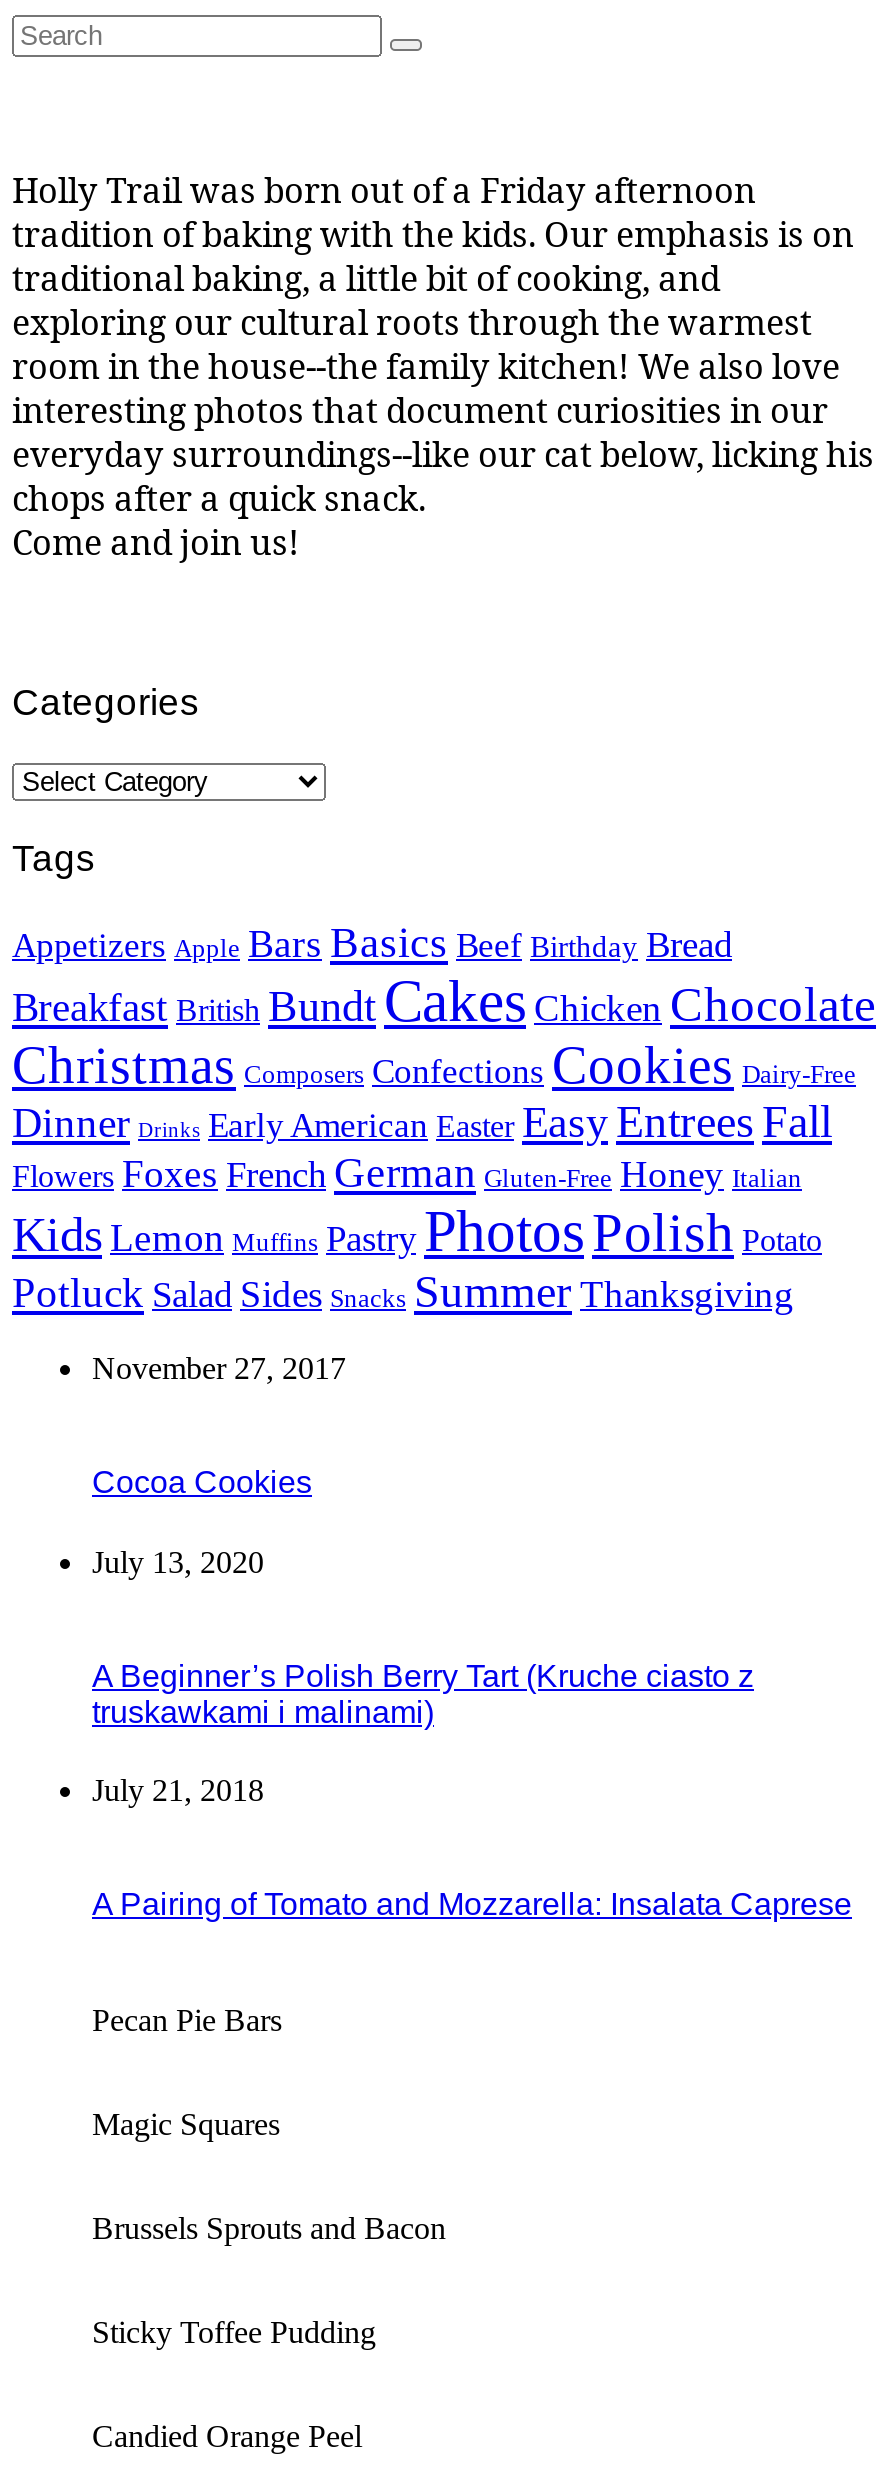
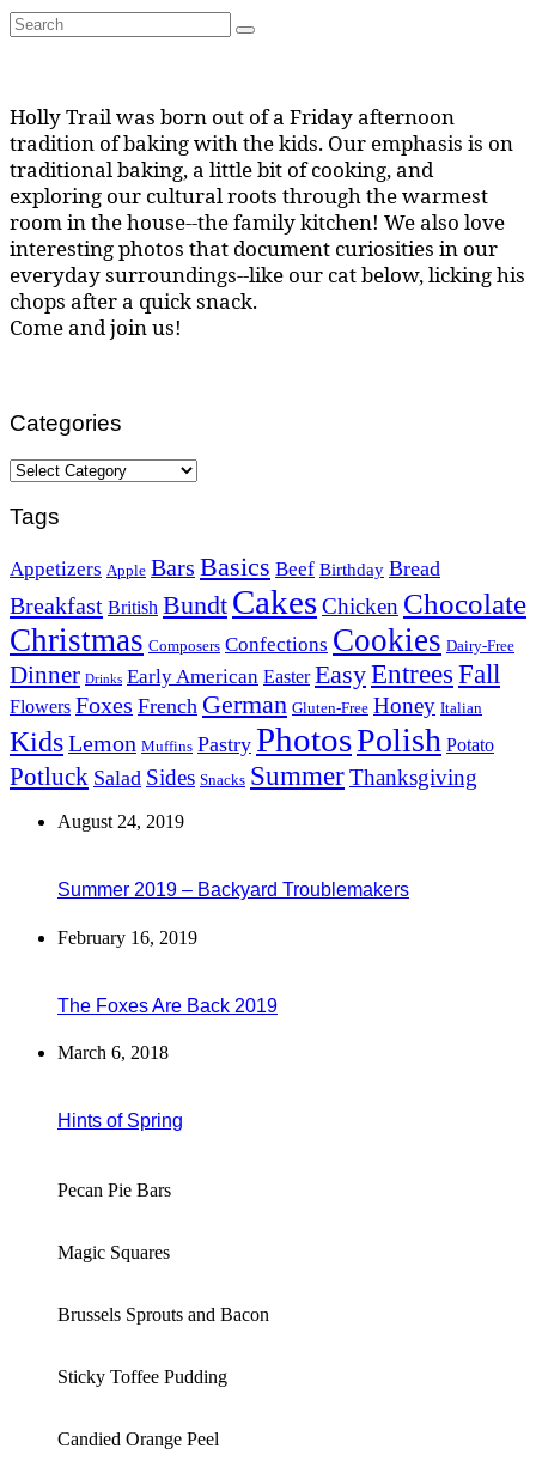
[92,1351,346,1385] November 27, 2017 -> [57,811,184,832] August 24, 2019
[92,1466,312,1500] Cocoa Cookies -> [57,880,409,900] Summer 2019 – Backyard Troublemakers
[92,1544,264,1578] July 13, 2020 -> [57,927,197,947] February 16, 2019
[92,1659,754,1729] A Beginner’s Polish Berry Tart (Kruche ciasto z | truskawkami i malinami) -> [57,995,278,1016] The Foxes Are Back 2019
[92,1773,264,1807] July 21, 2018 -> [57,1042,169,1063] March 6, 2018
[92,1888,852,1922] A Pairing of Tomato and Mozzarella: Insalata Caprese -> [57,1111,183,1131] Hints of Spring

